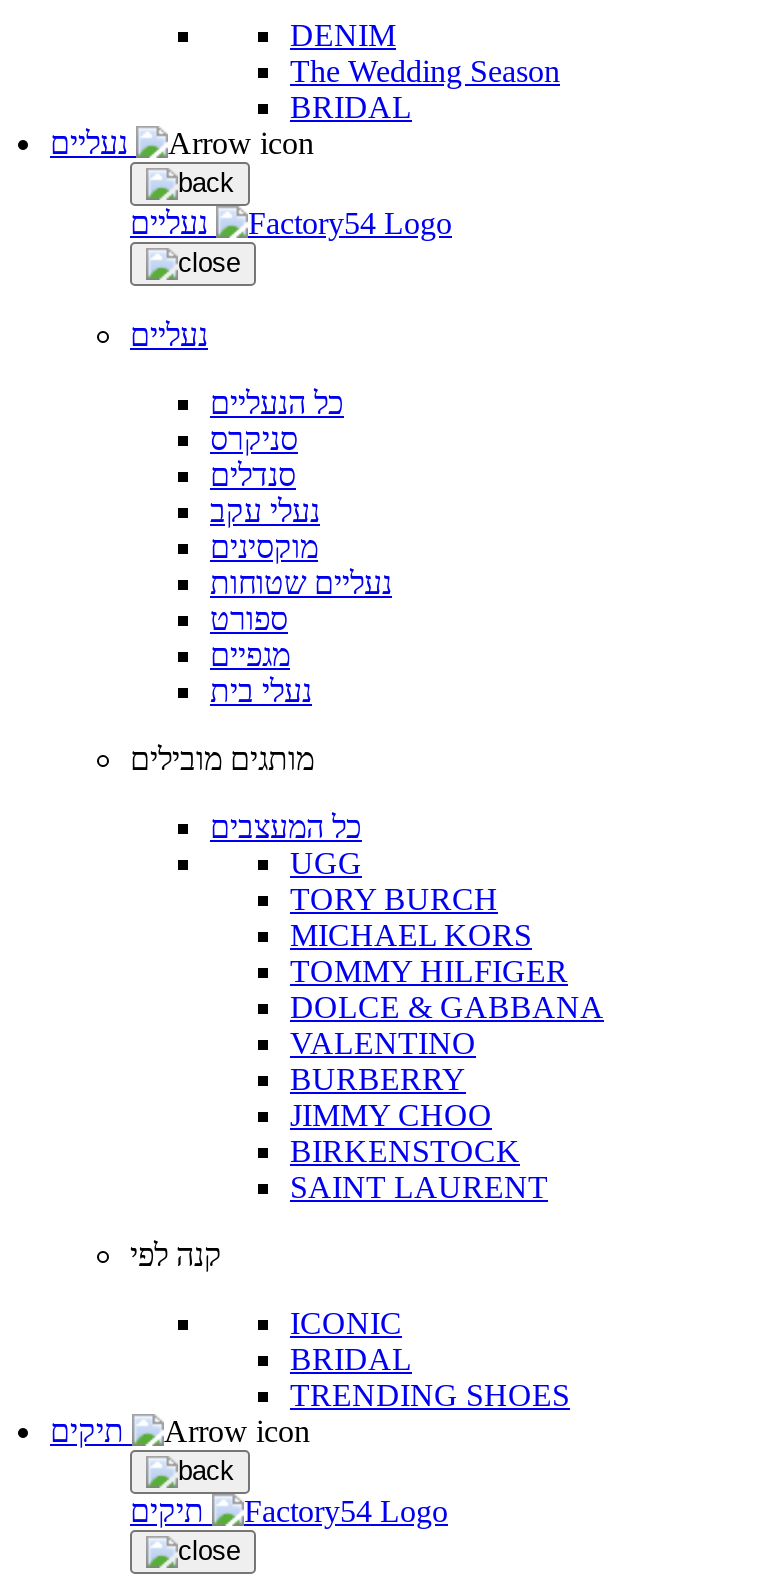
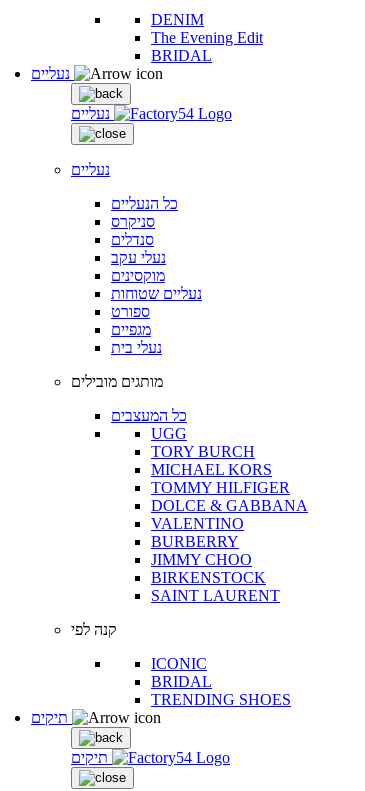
[290,54,560,88] The Wedding Season -> [151,29,263,46] The Evening Edit

